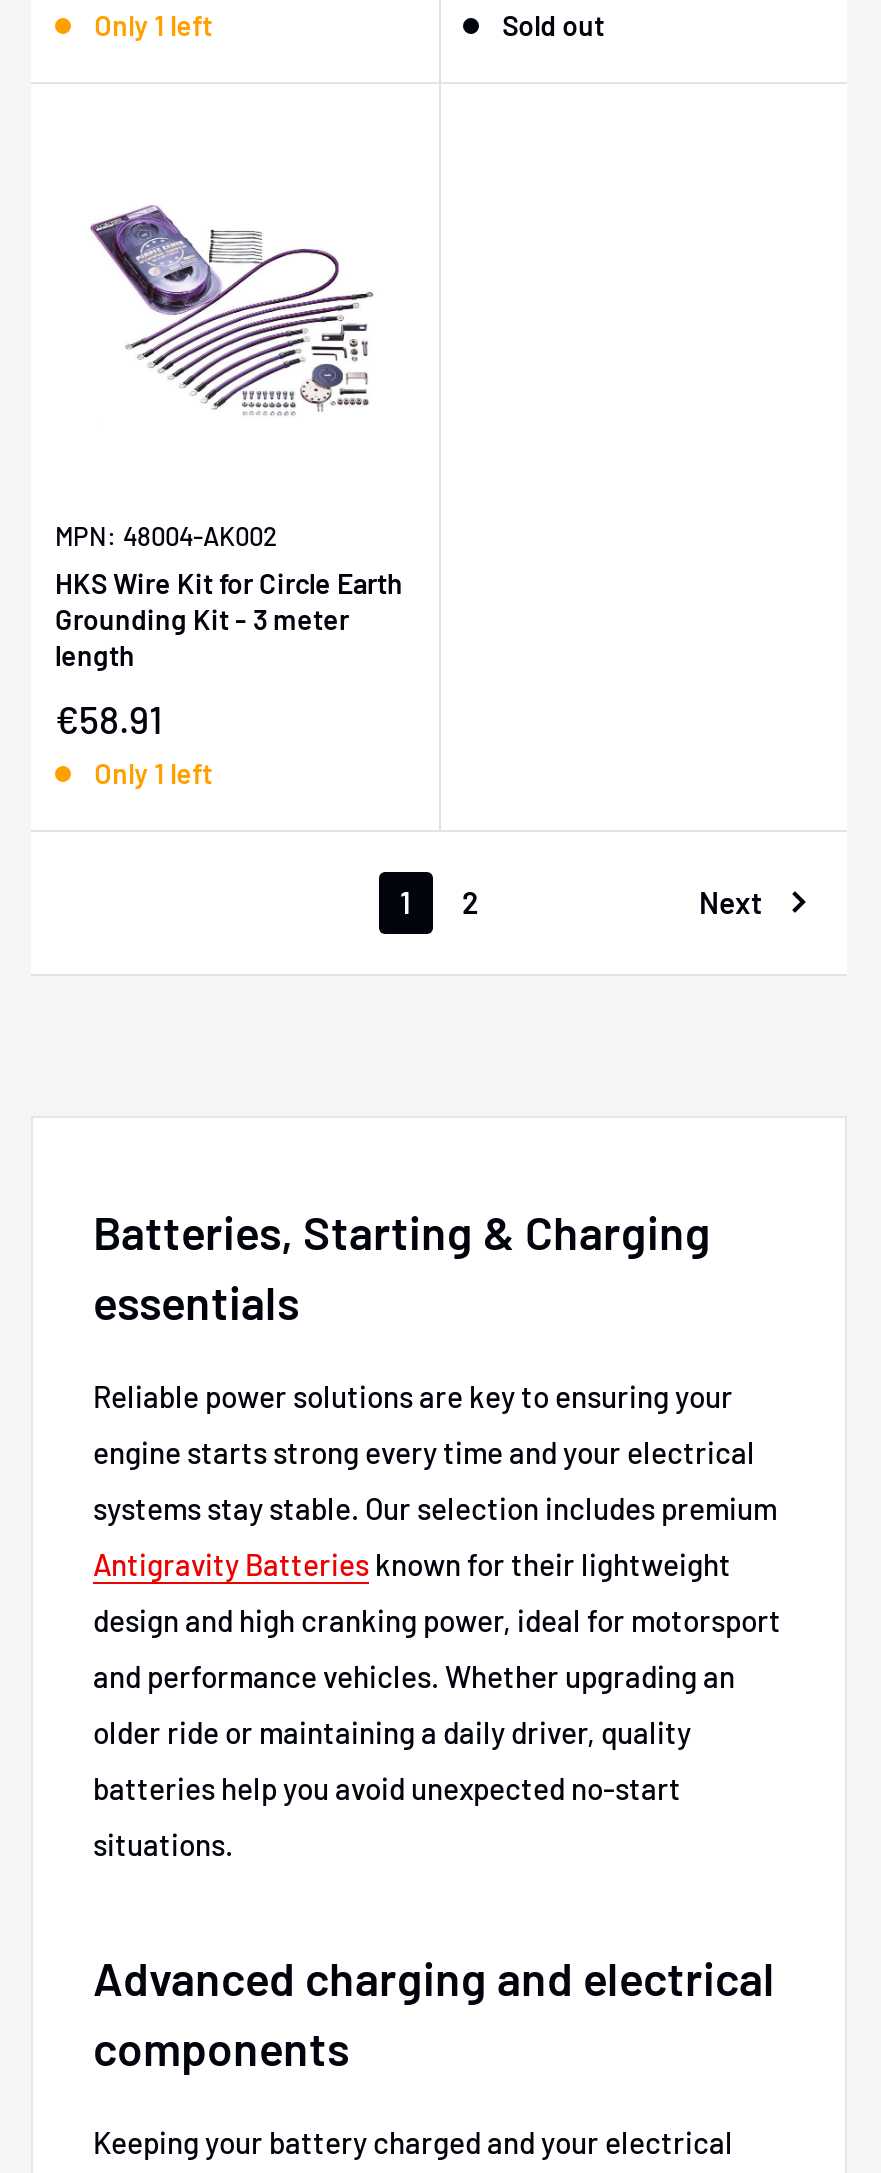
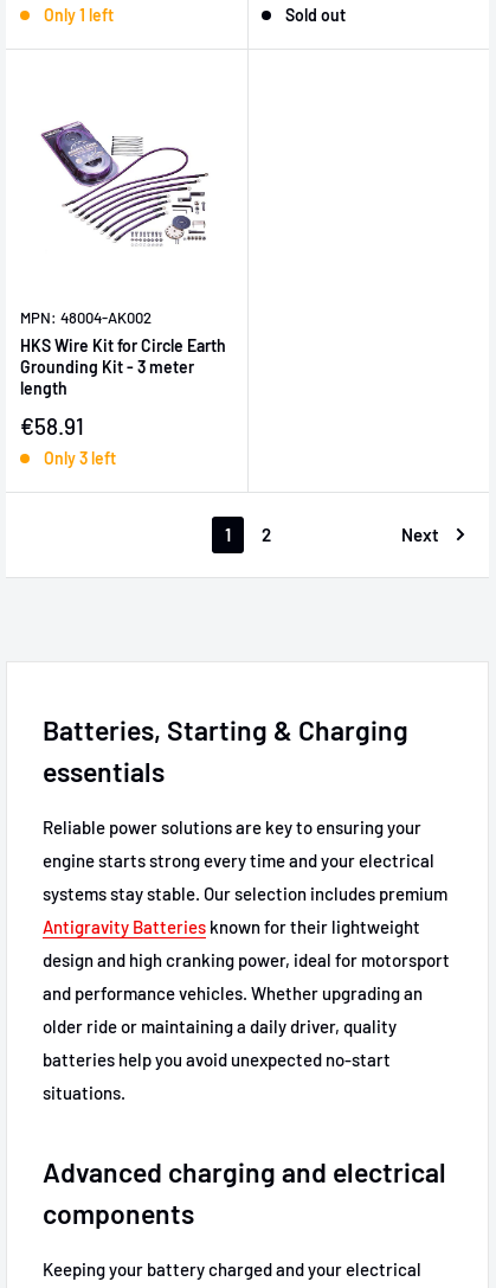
[94,756,212,790] Only 1 left -> [43,448,116,468] Only 3 left

